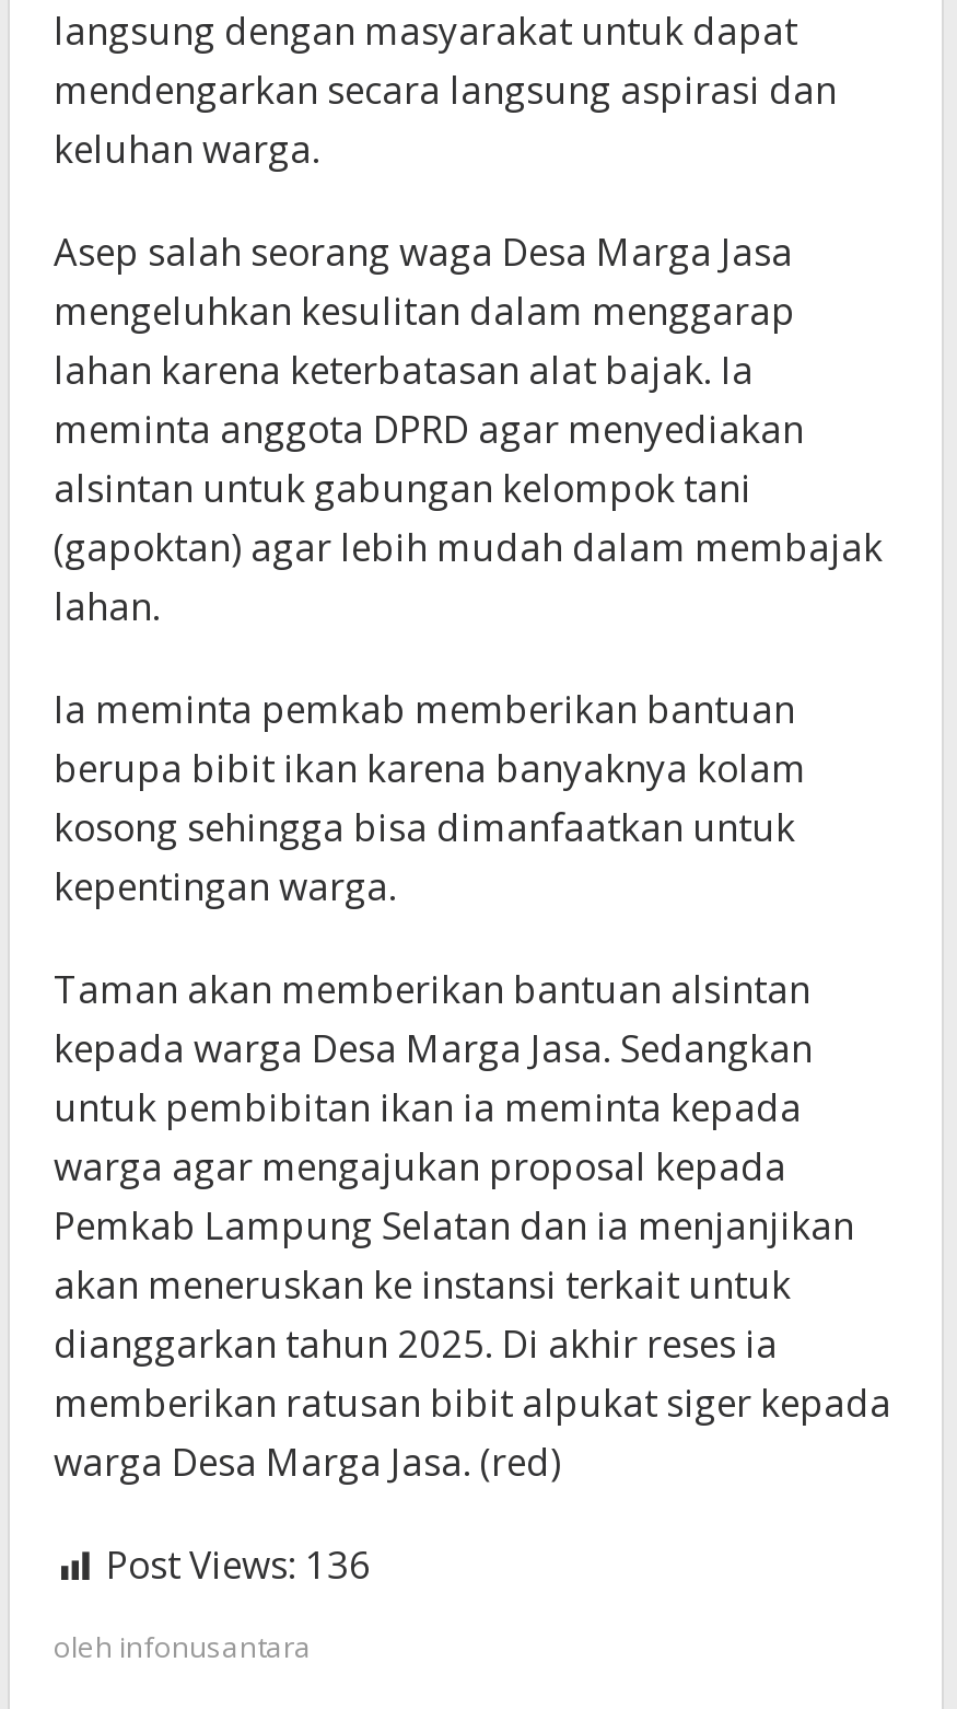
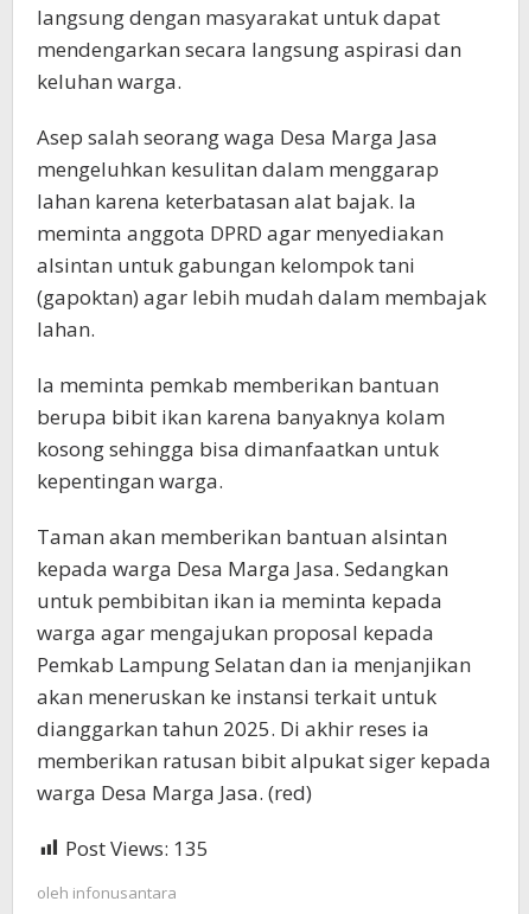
[106,1540,371,1590] Post Views: 136 -> [65,834,209,862] Post Views: 135

